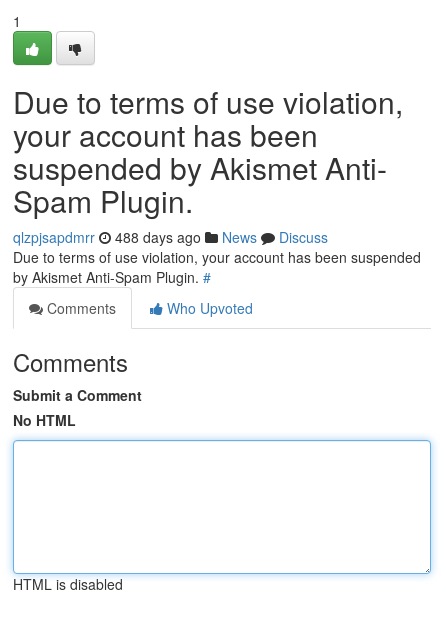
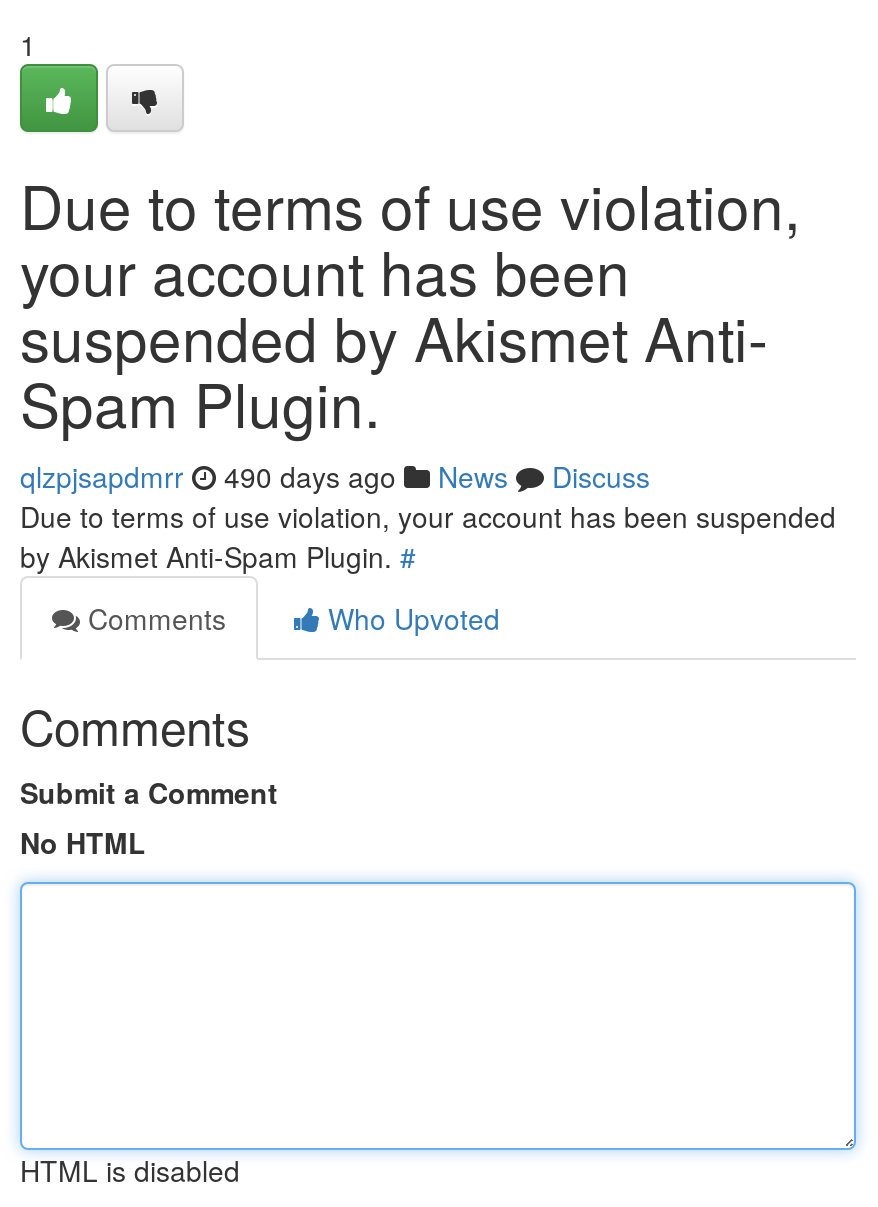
[13,227,328,247] qlzpjsapdmrr 488 days ago News Discuss -> [20,456,650,496] qlzpjsapdmrr 490 days ago News Discuss

